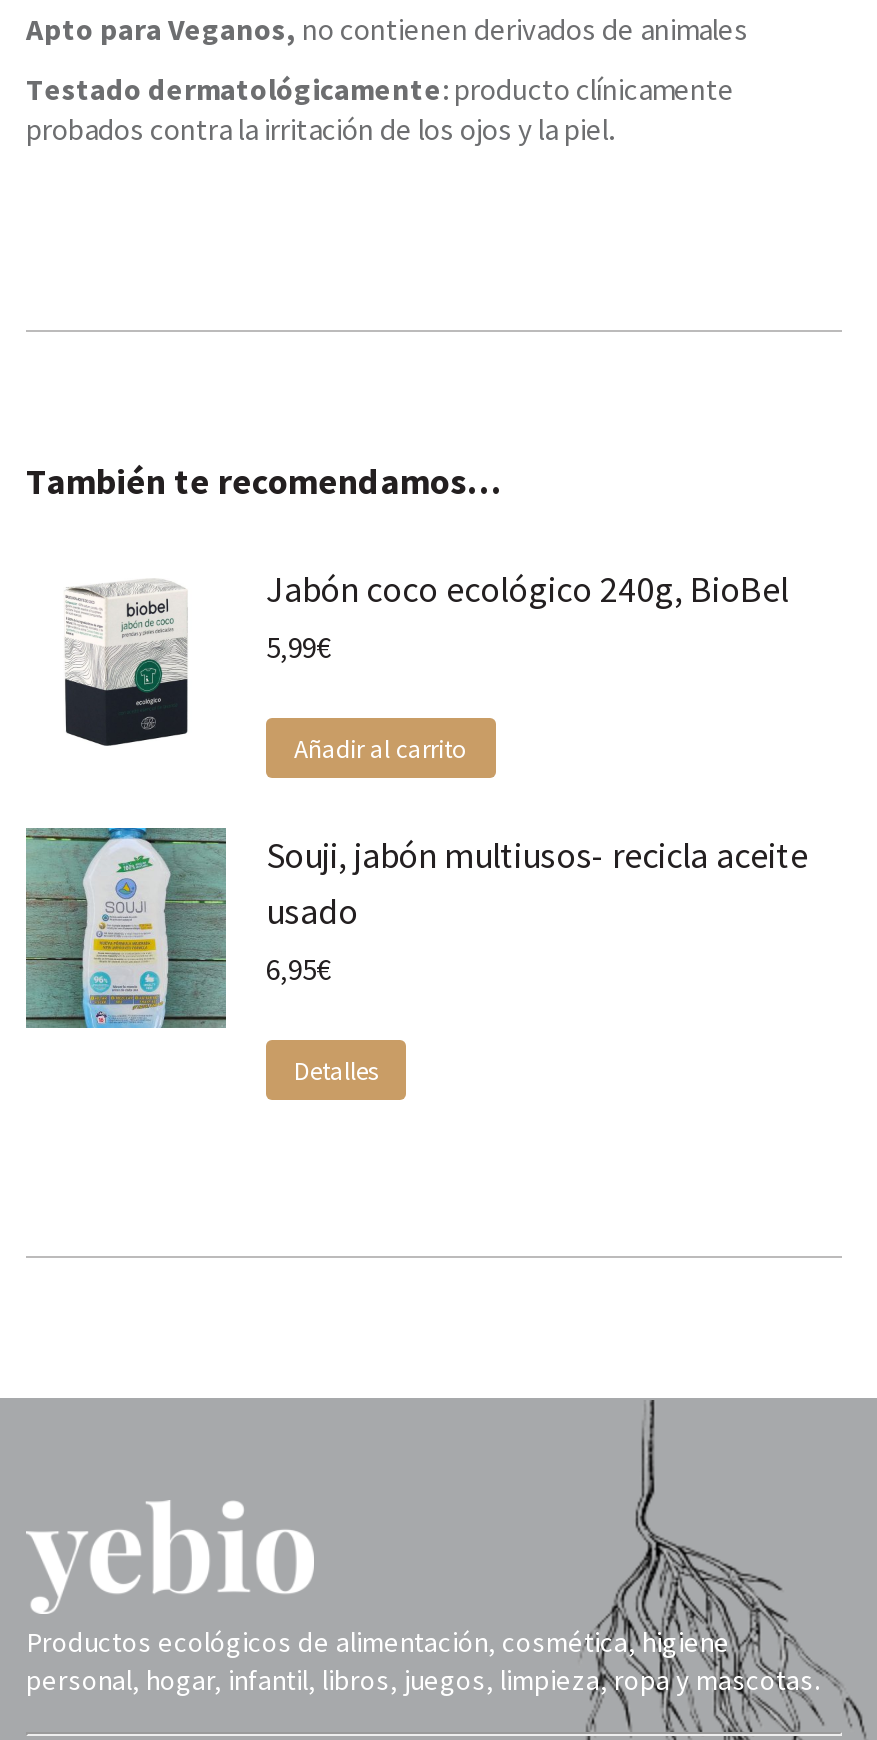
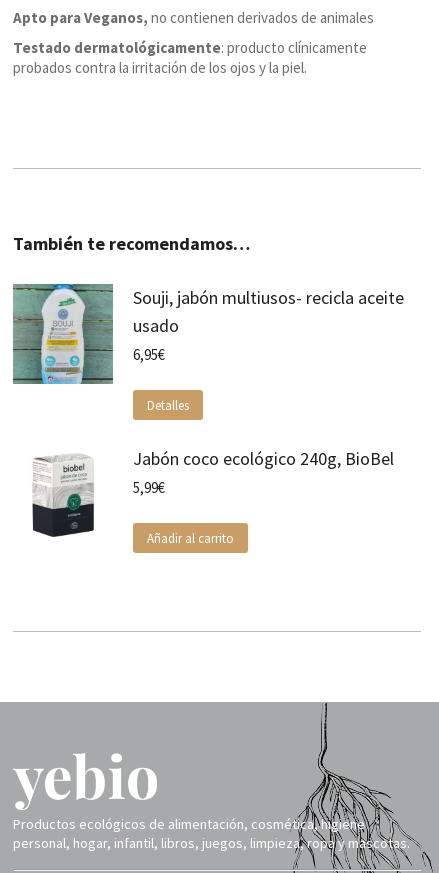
moved [62,566,788,766] -> [31,447,394,547]: [image] | Jabón coco ecológico 240g, BioBel | 5,99€ | Añadir al carrito
moved [22,824,808,1088] -> [11,282,404,414]: [image] | Souji, jabón multiusos- recicla aceite | usado | 6,95€ | Detalles

